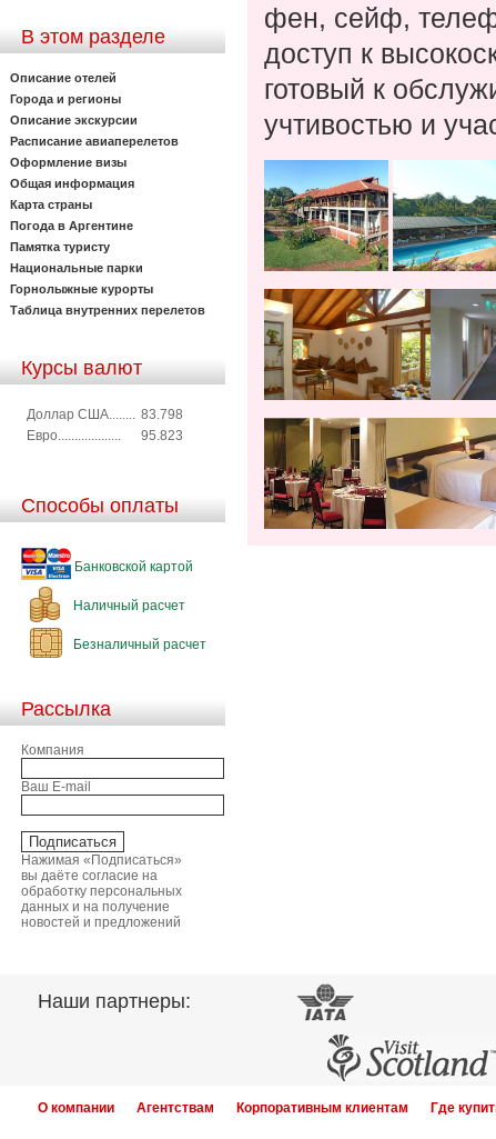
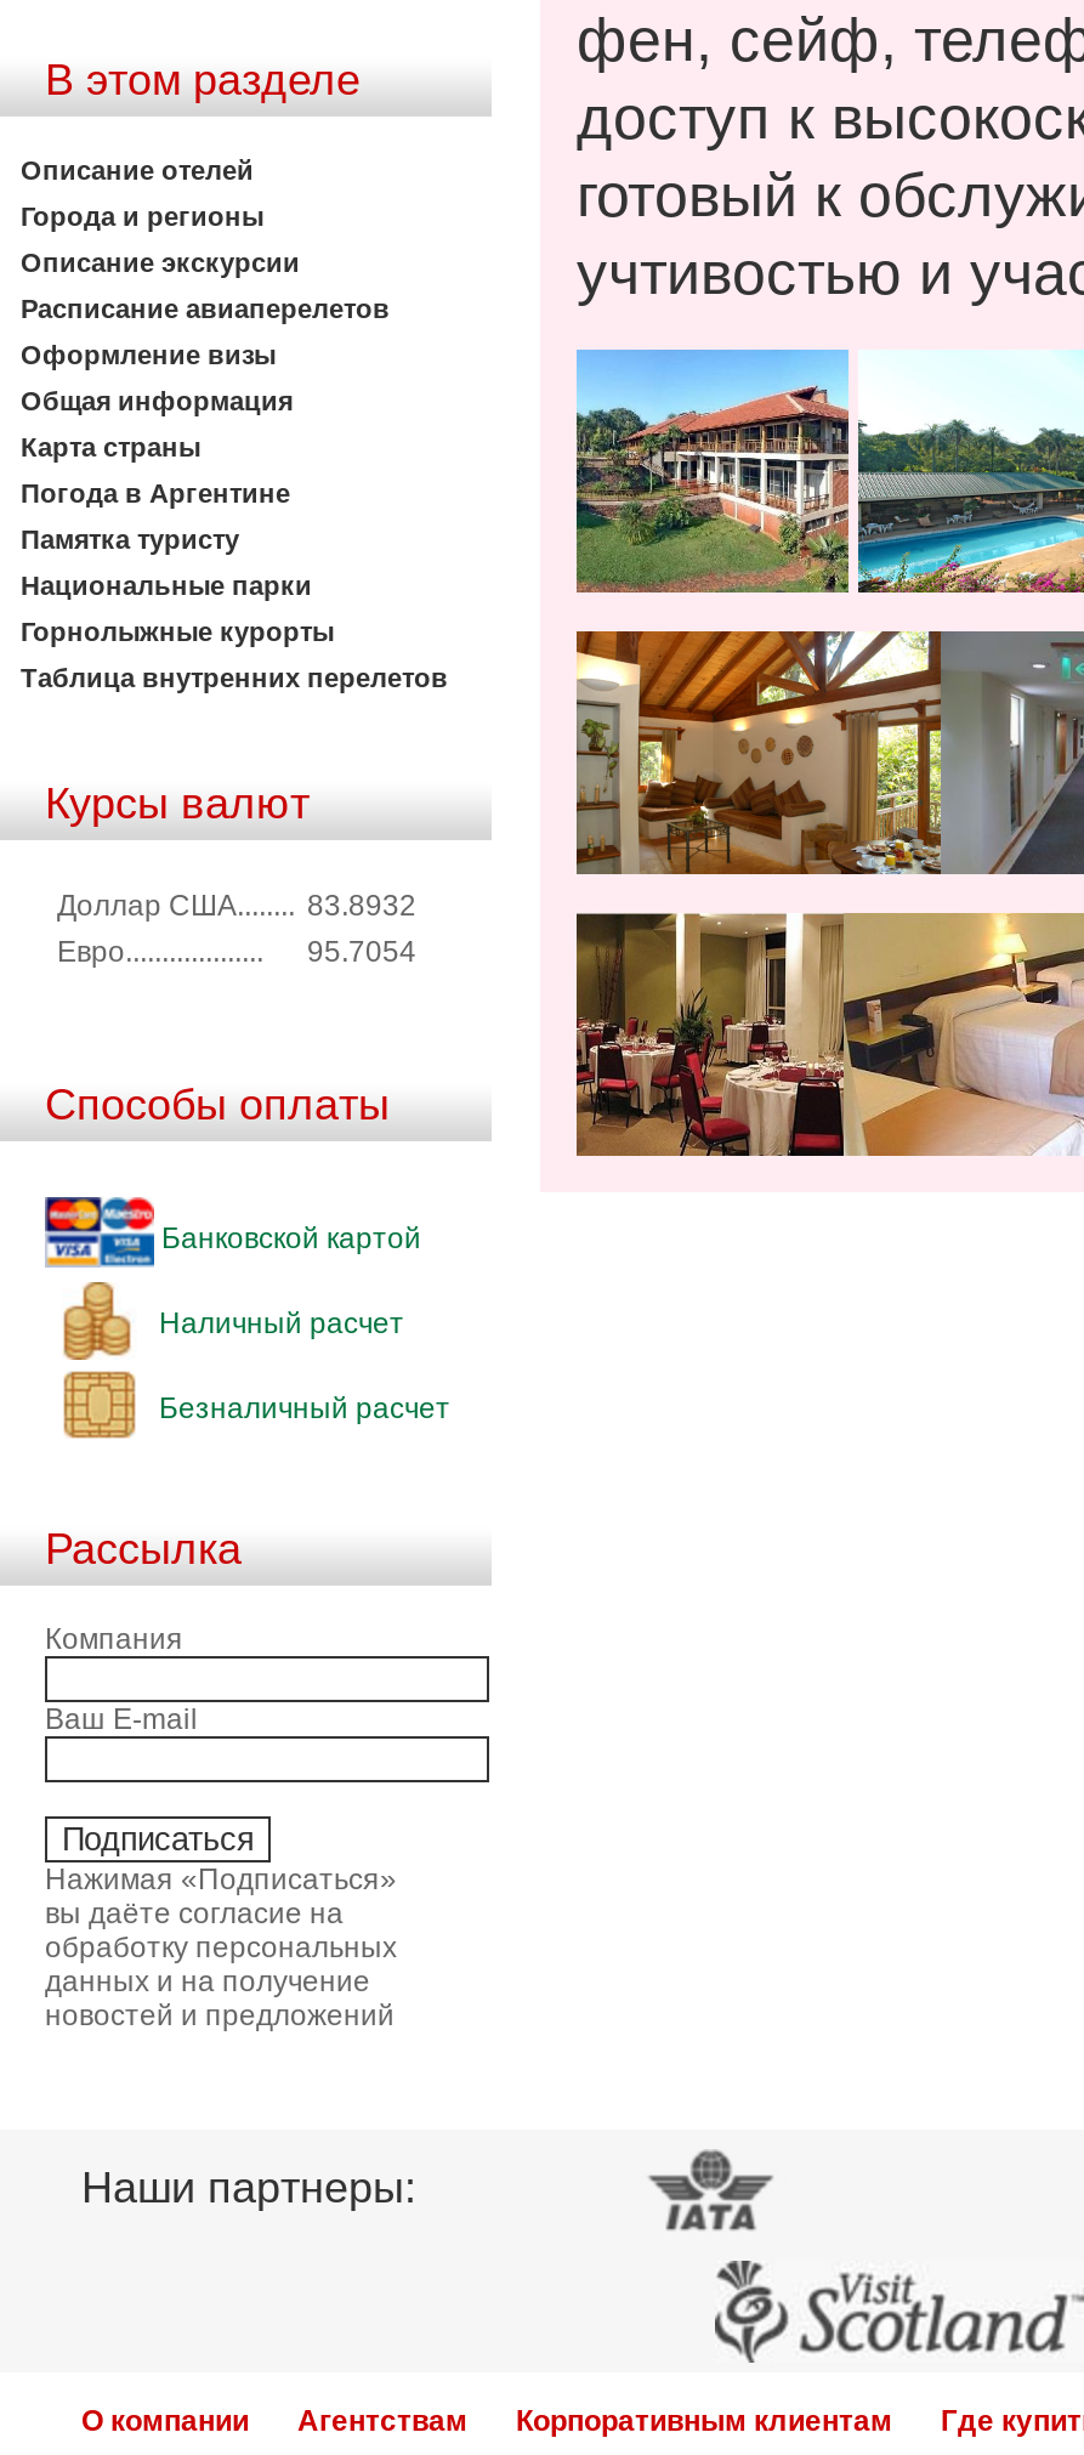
[27,407,183,422] Доллар США........ 83.798 -> [57,889,416,923] Доллар США........ 83.8932
[27,428,183,443] Евро................... 95.823 -> [57,935,416,969] Евро................... 95.7054

